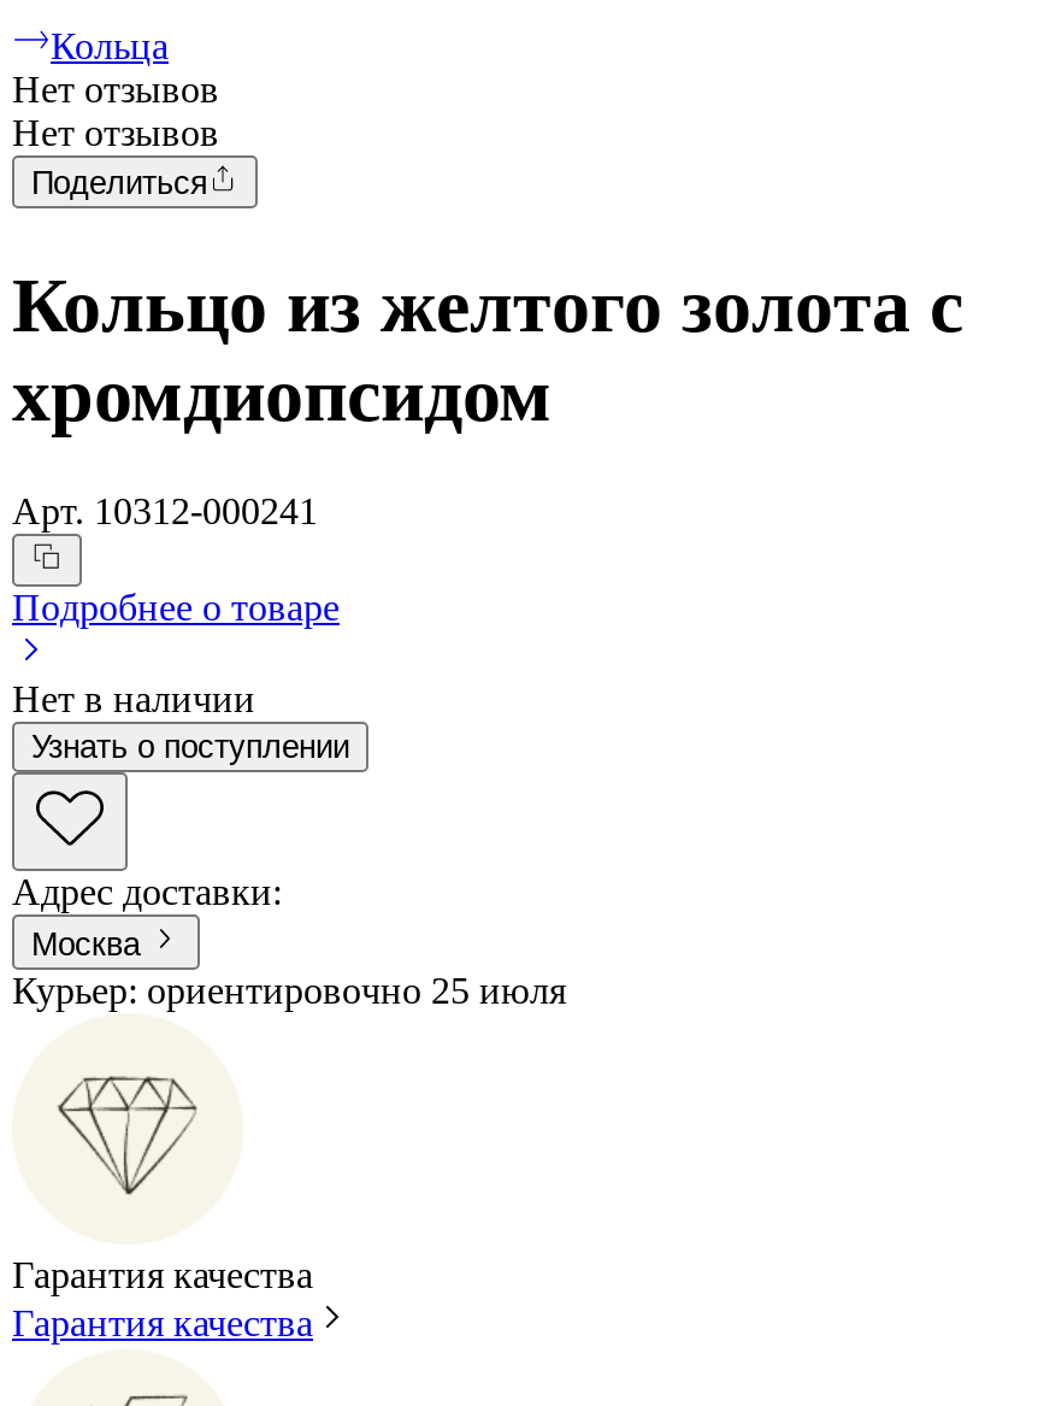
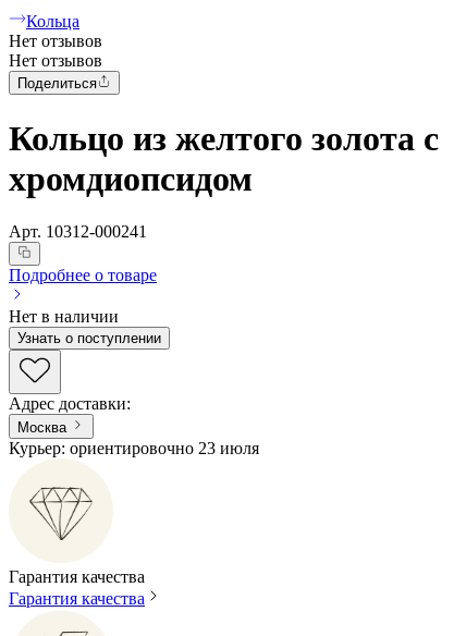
[12,969,566,1010] Курьер: ориентировочно 25 июля -> [9,439,259,457] Курьер: ориентировочно 23 июля

